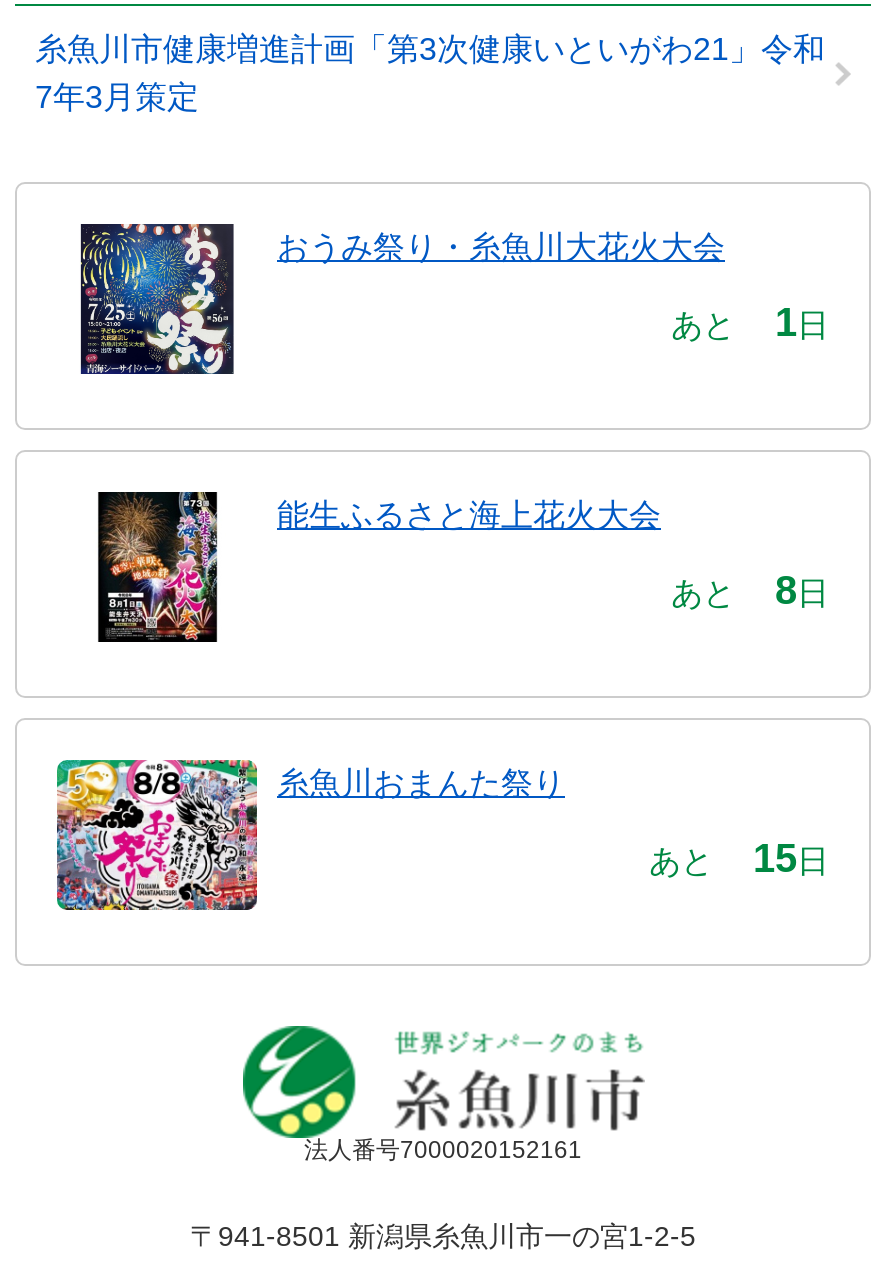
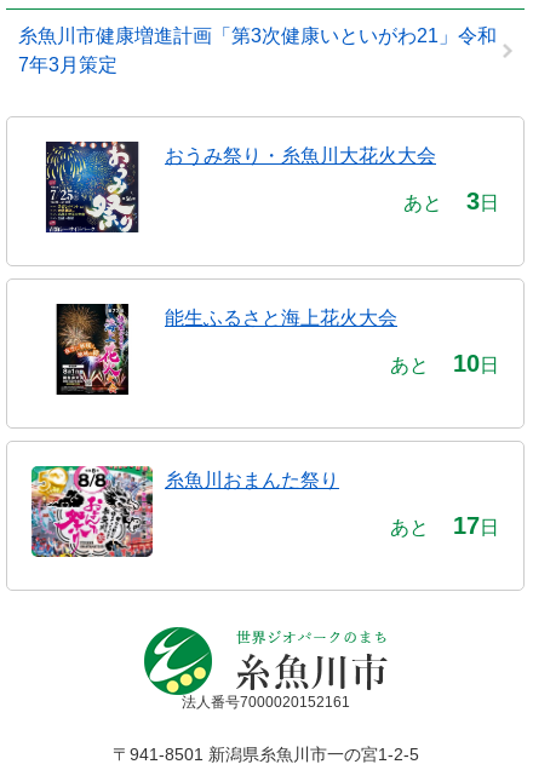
[671,300,829,344] あと 1日 -> [403,188,499,214] あと 3日
[671,568,829,612] あと 8日 -> [390,350,499,377] あと 10日
[649,836,829,880] あと 15日 -> [390,512,499,539] あと 17日

